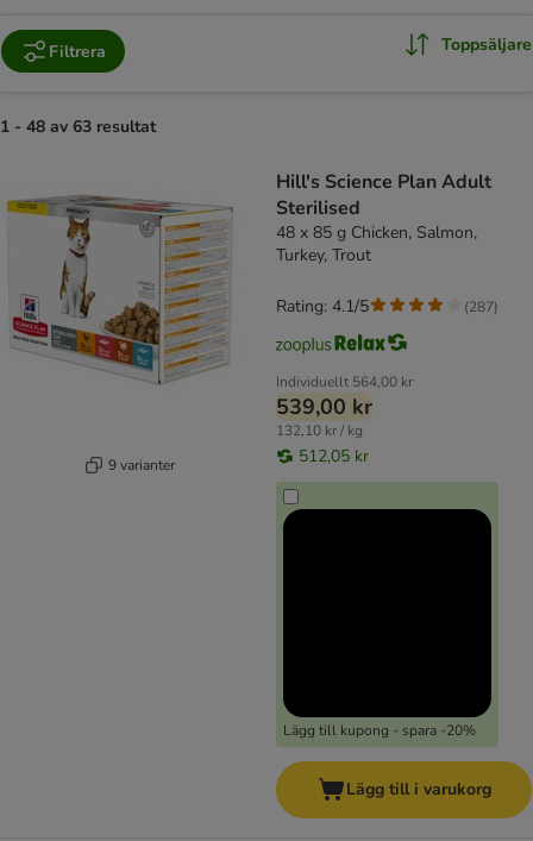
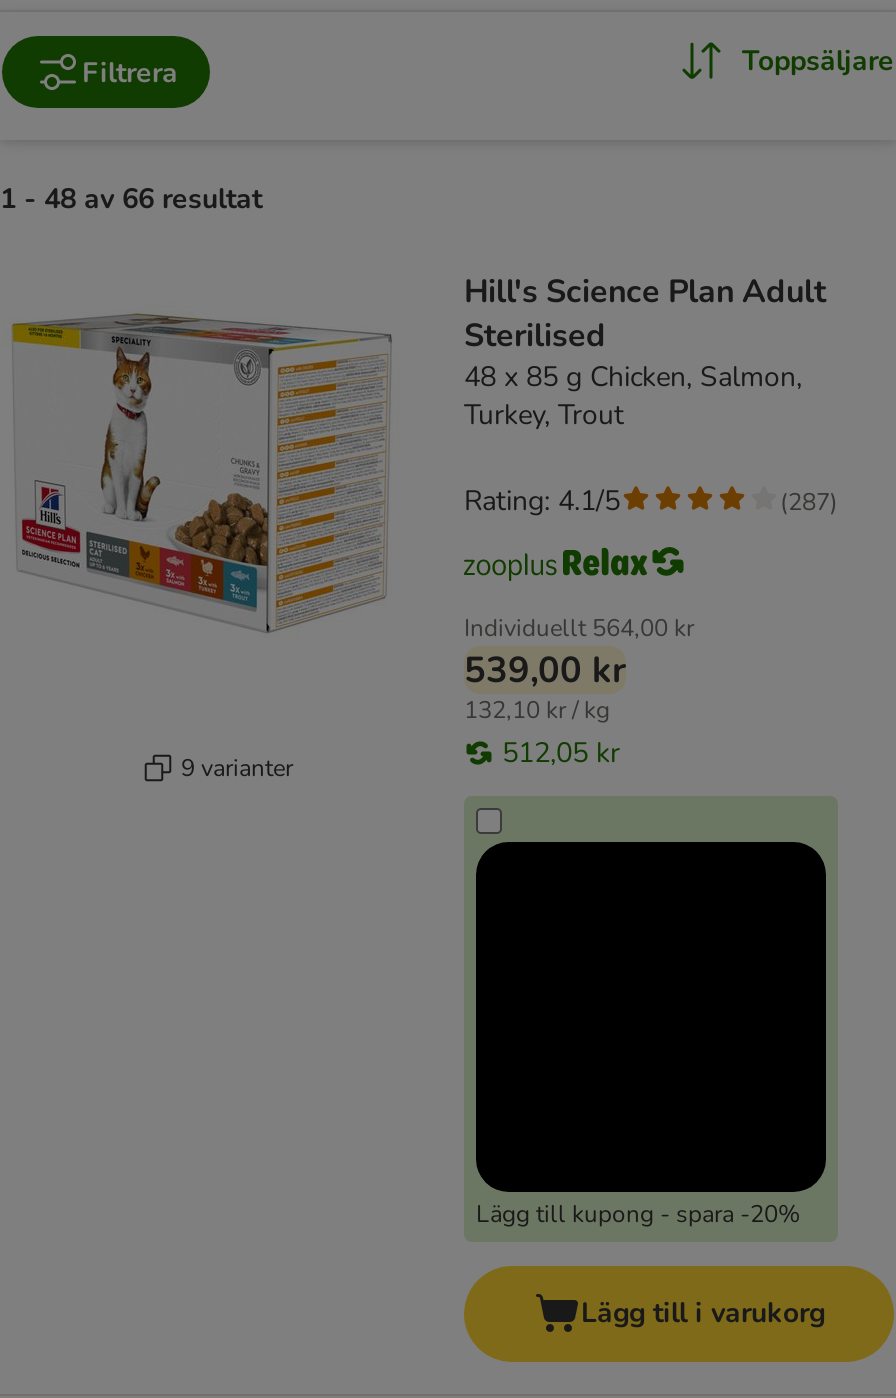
[0,116,156,138] 1 - 48 av 63 resultat -> [0,180,262,218] 1 - 48 av 66 resultat

